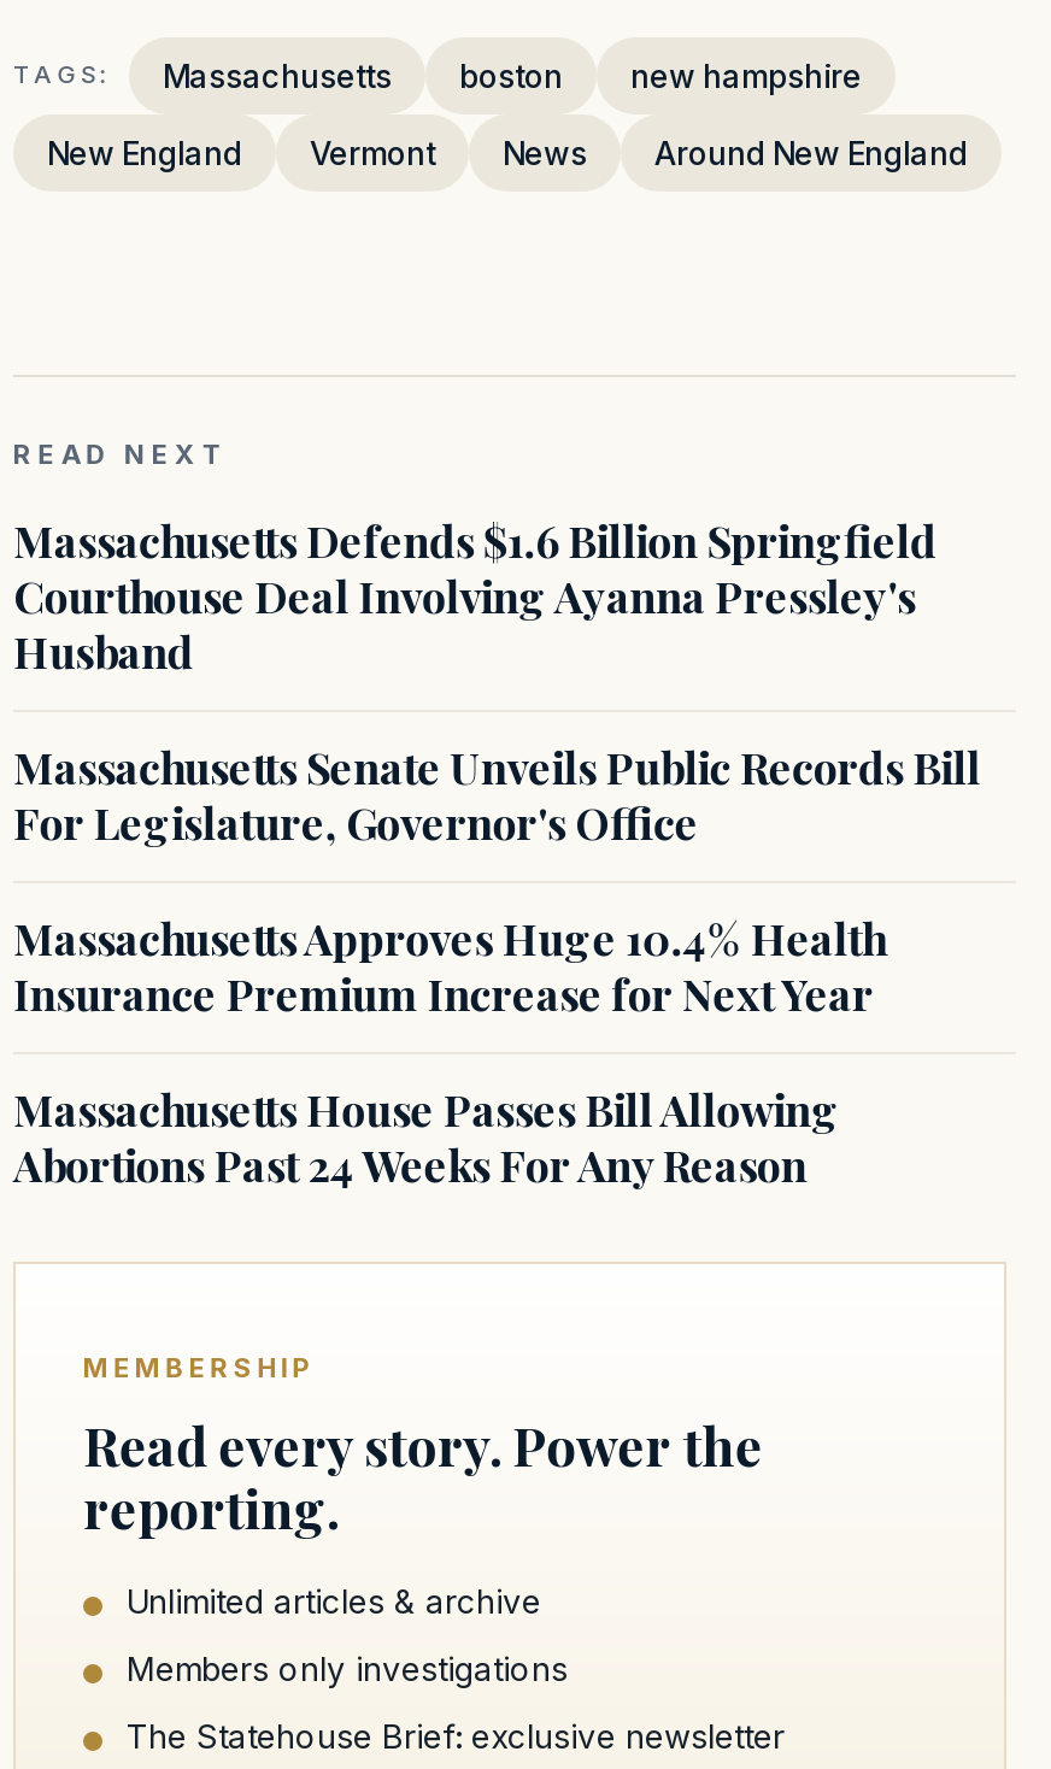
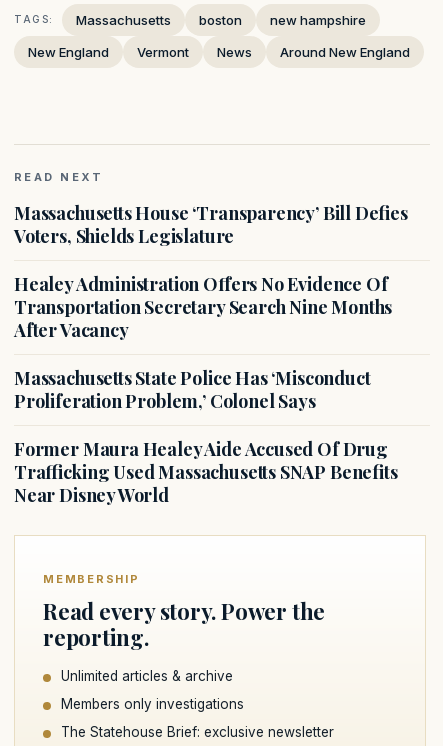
[13,511,936,680] Massachusetts Defends $1.6 Billion Springfield | Courthouse Deal Involving Ayanna Pressley's | Husband -> [14,200,408,247] Massachusetts House ‘Transparency’ Bill Defies | Voters, Shields Legislature
[13,737,981,851] Massachusetts Senate Unveils Public Records Bill | For Legislature, Governor's Office -> [14,271,392,341] Healey Administration Offers No Evidence Of | Transportation Secretary Search Nine Months | After Vacancy
[13,909,885,1022] Massachusetts Approves Huge 10.4% Health | Insurance Premium Increase for Next Year -> [14,365,370,412] Massachusetts State Police Has ‘Misconduct | Proliferation Problem,’ Colonel Says
[13,1080,840,1193] Massachusetts House Passes Bill Allowing | Abortions Past 24 Weeks For Any Reason -> [14,436,398,506] Former Maura Healey Aide Accused Of Drug | Trafficking Used Massachusetts SNAP Benefits | Near Disney World

